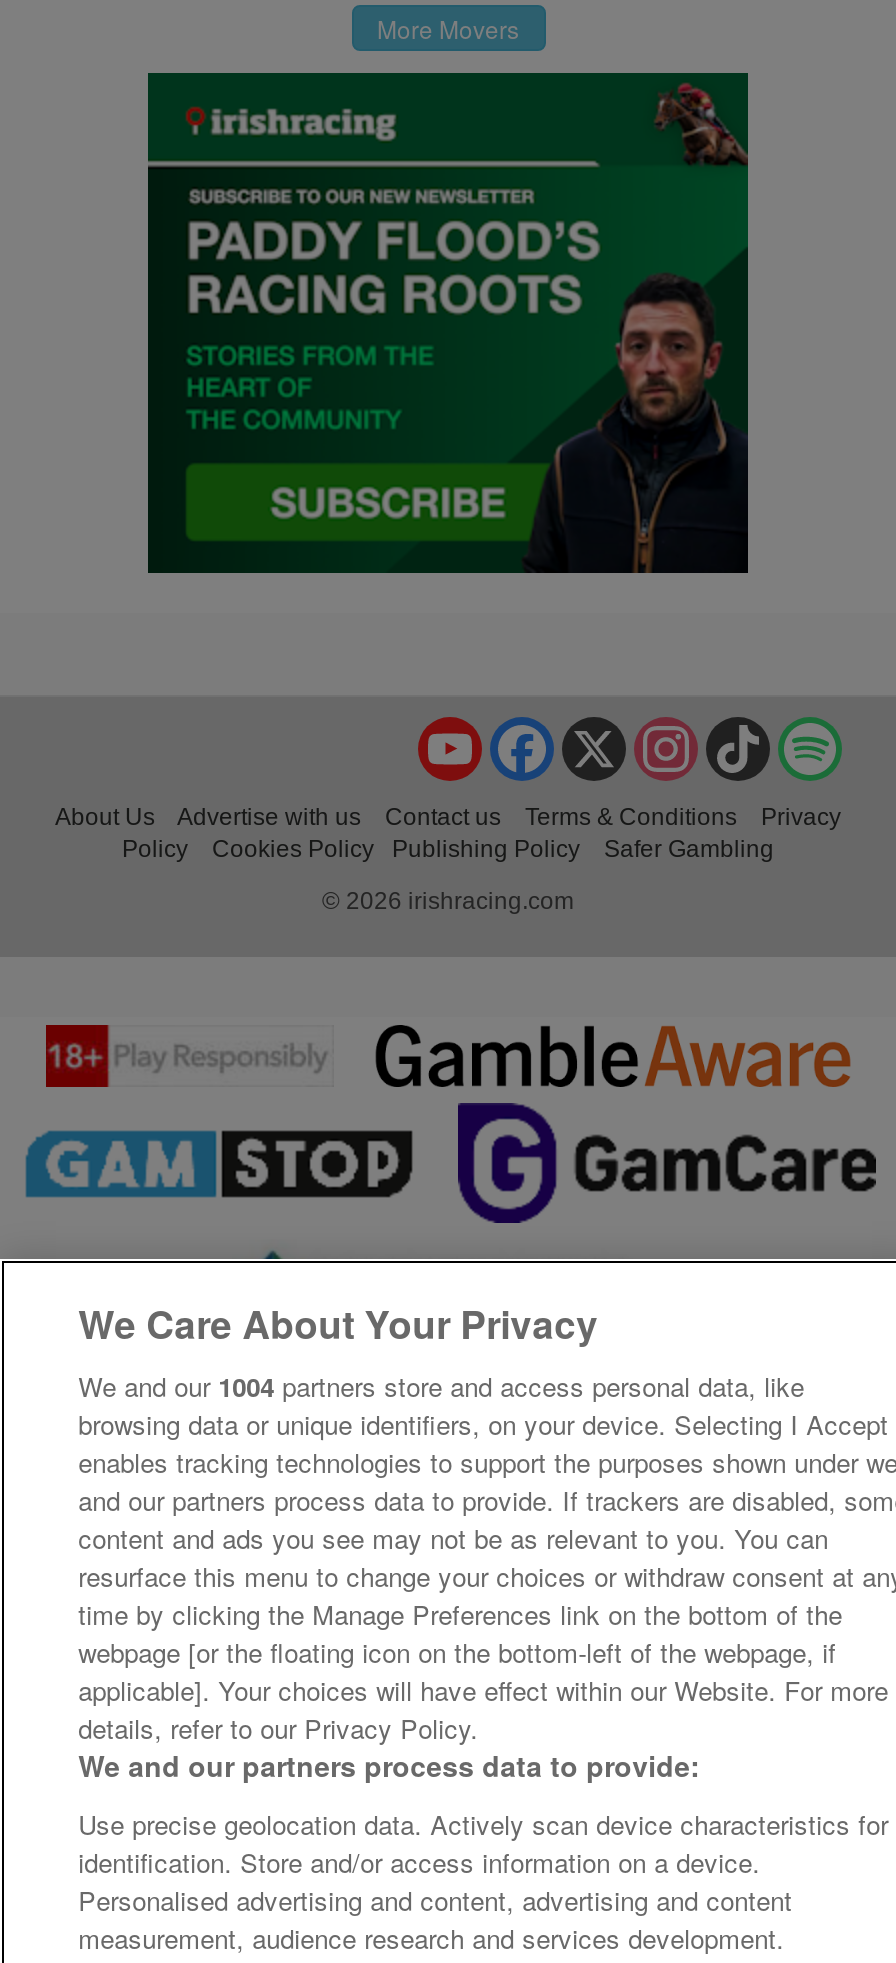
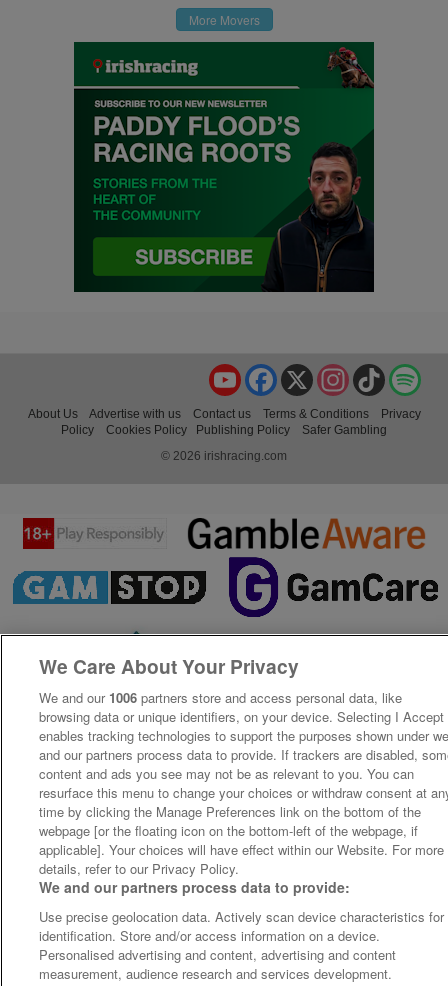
[78,1367,804,1405] We and our 1004 partners store and access personal data, like -> [39,688,402,707] We and our 1006 partners store and access personal data, like

